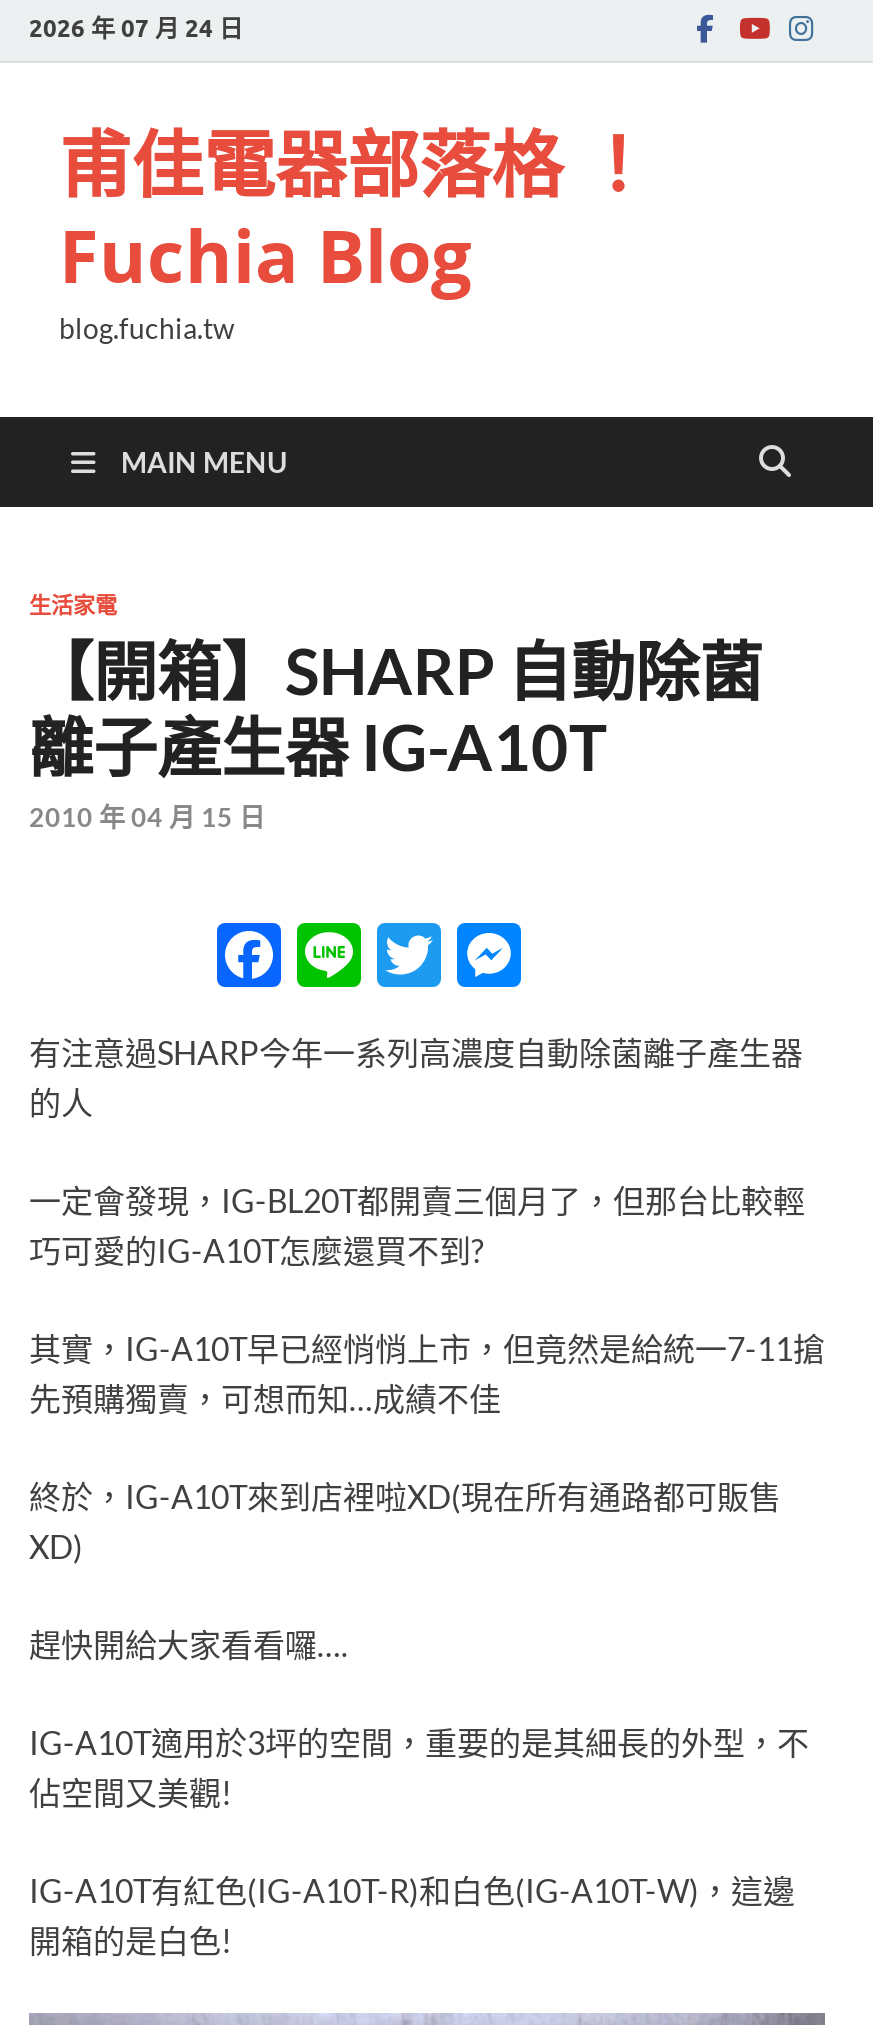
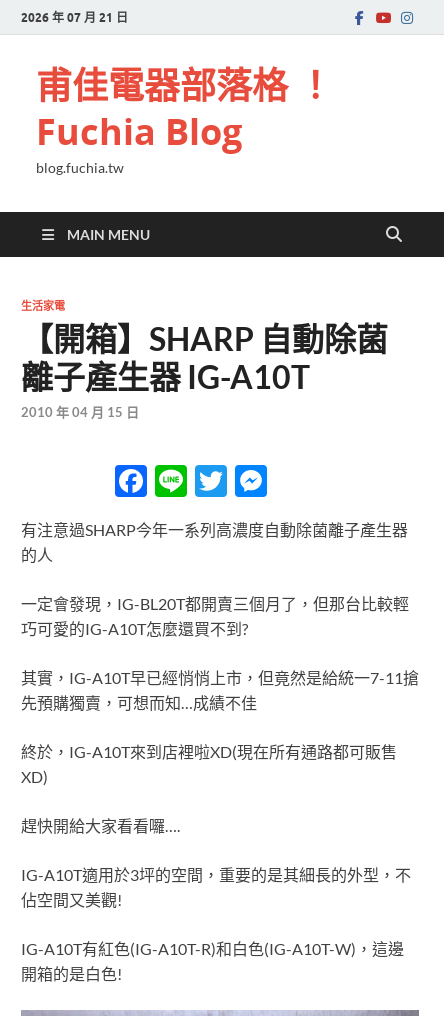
[29,12,243,42] 2026 年 07 月 24 日 -> [21,9,128,24] 2026 年 07 月 21 日

